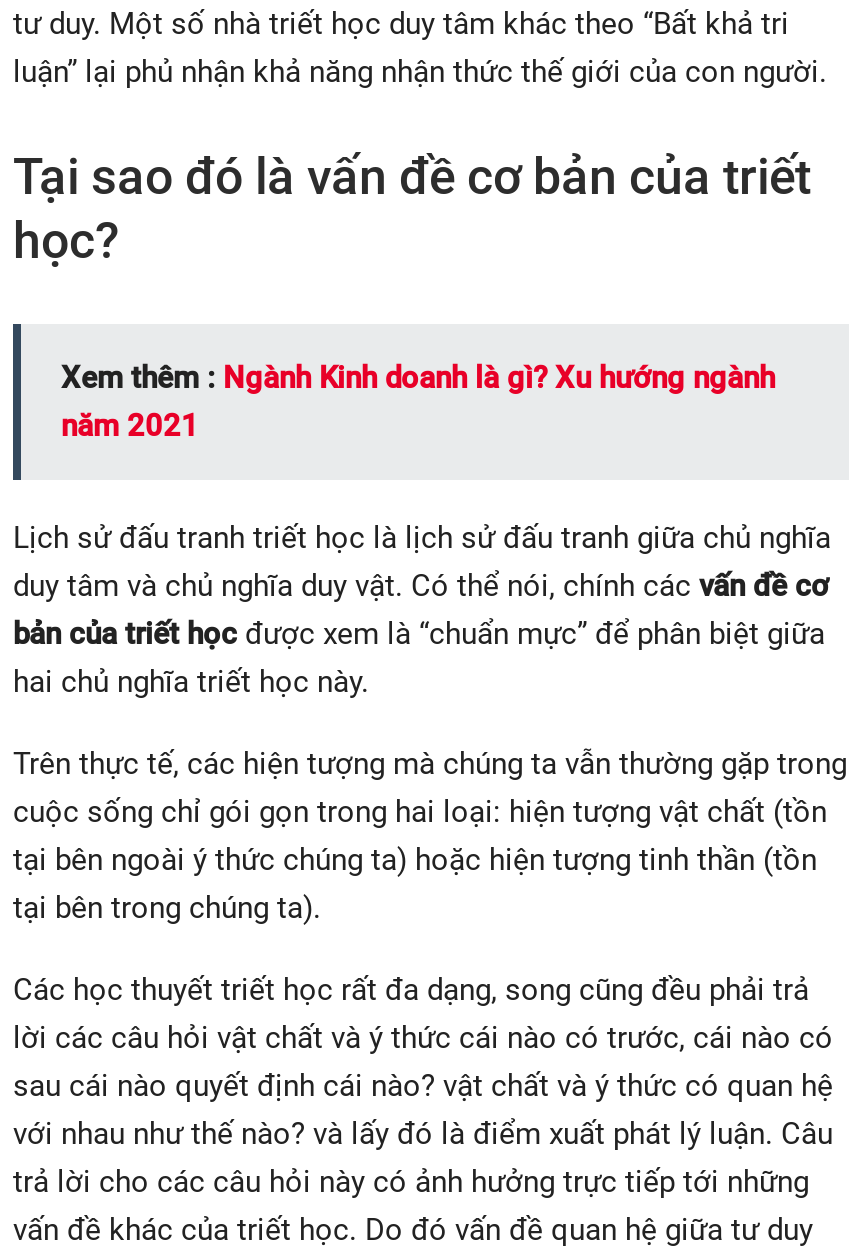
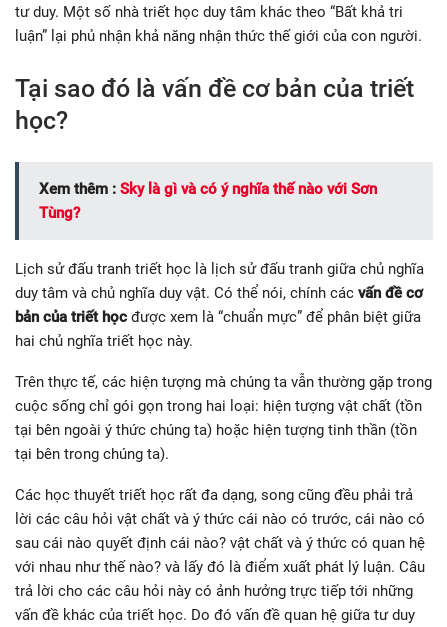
[61,360,775,444] Xem thêm : Ngành Kinh doanh là gì? Xu hướng ngành | năm 2021 -> [39,180,377,222] Xem thêm : Sky là gì và có ý nghĩa thế nào với Sơn | Tùng?

